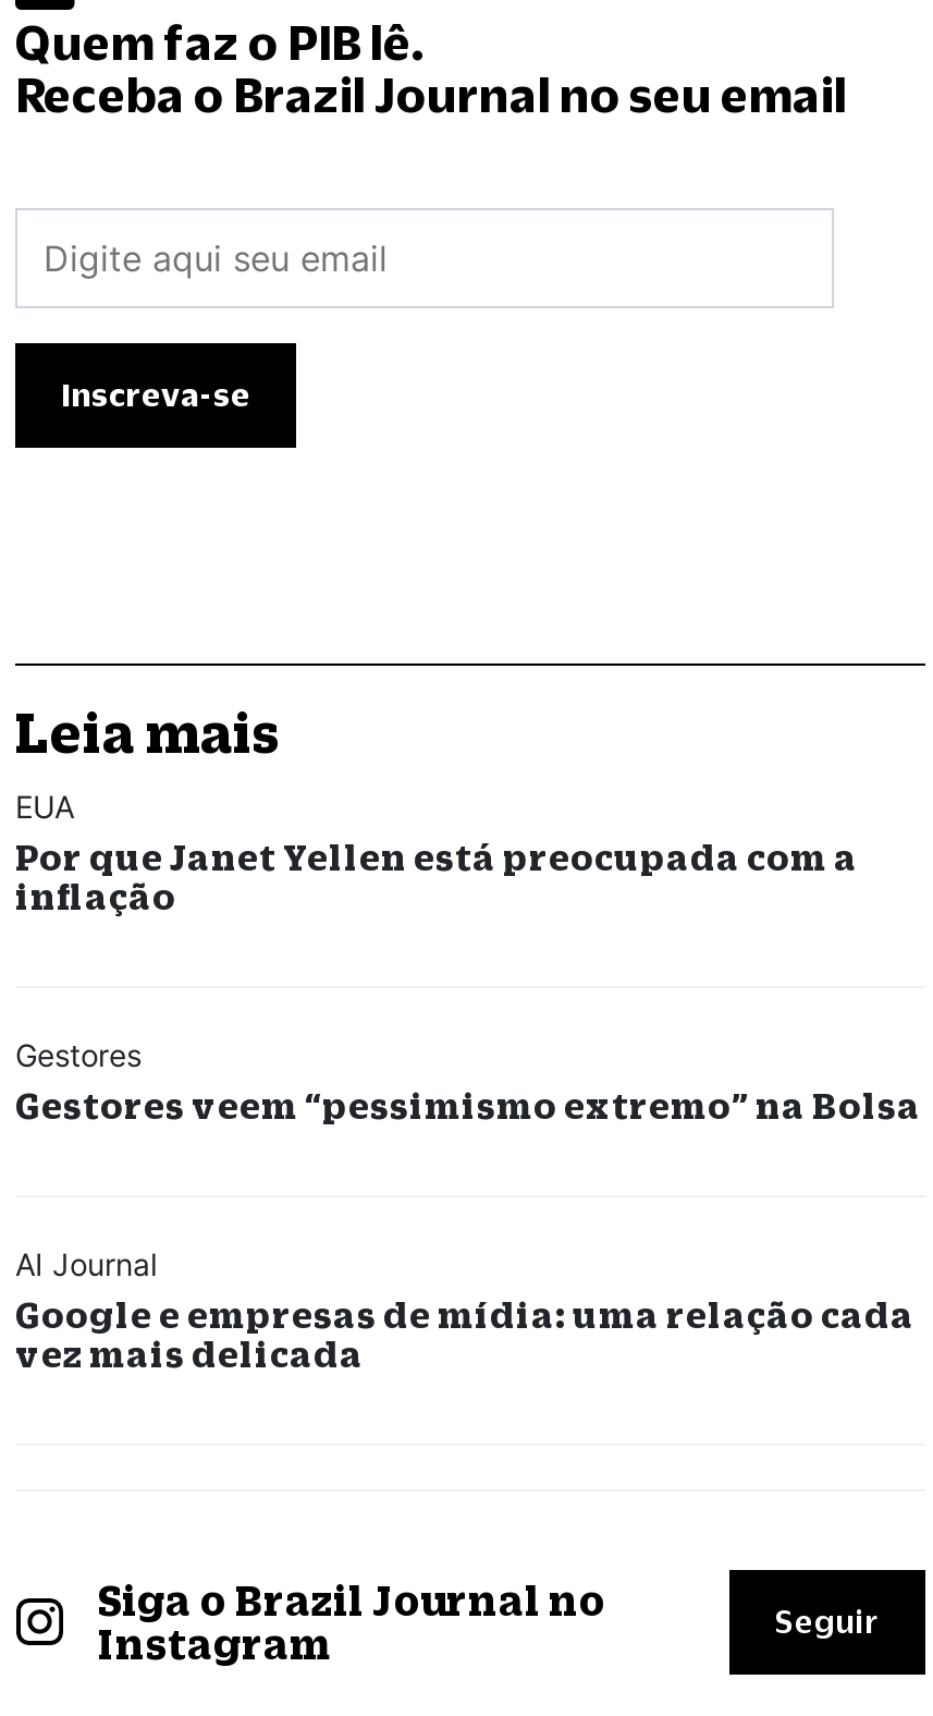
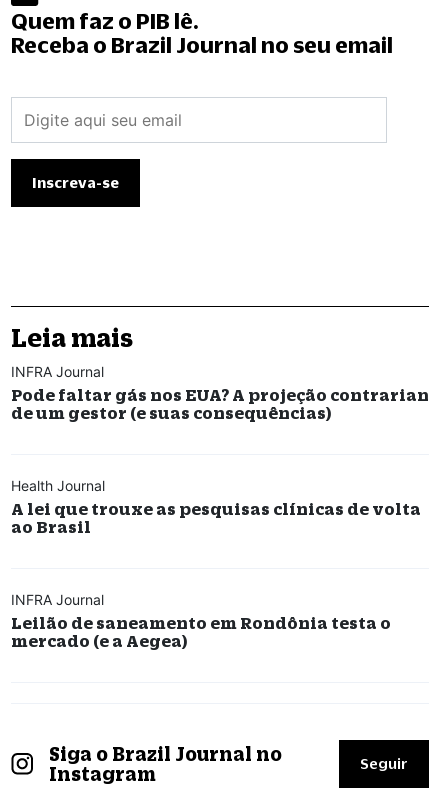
[15,788,858,917] EUA | Por que Janet Yellen está preocupada com a | inflação -> [11,363,429,422] INFRA Journal | Pode faltar gás nos EUA? A projeção contrarian | de um gestor (e suas consequências)
[15,1036,921,1126] Gestores | Gestores veem “pessimismo extremo” na Bolsa -> [11,477,421,536] Health Journal | A lei que trouxe as pesquisas clínicas de volta | ao Brasil
[15,1246,914,1374] AI Journal | Google e empresas de mídia: uma relação cada | vez mais delicada -> [11,591,391,650] INFRA Journal | Leilão de saneamento em Rondônia testa o | mercado (e a Aegea)

